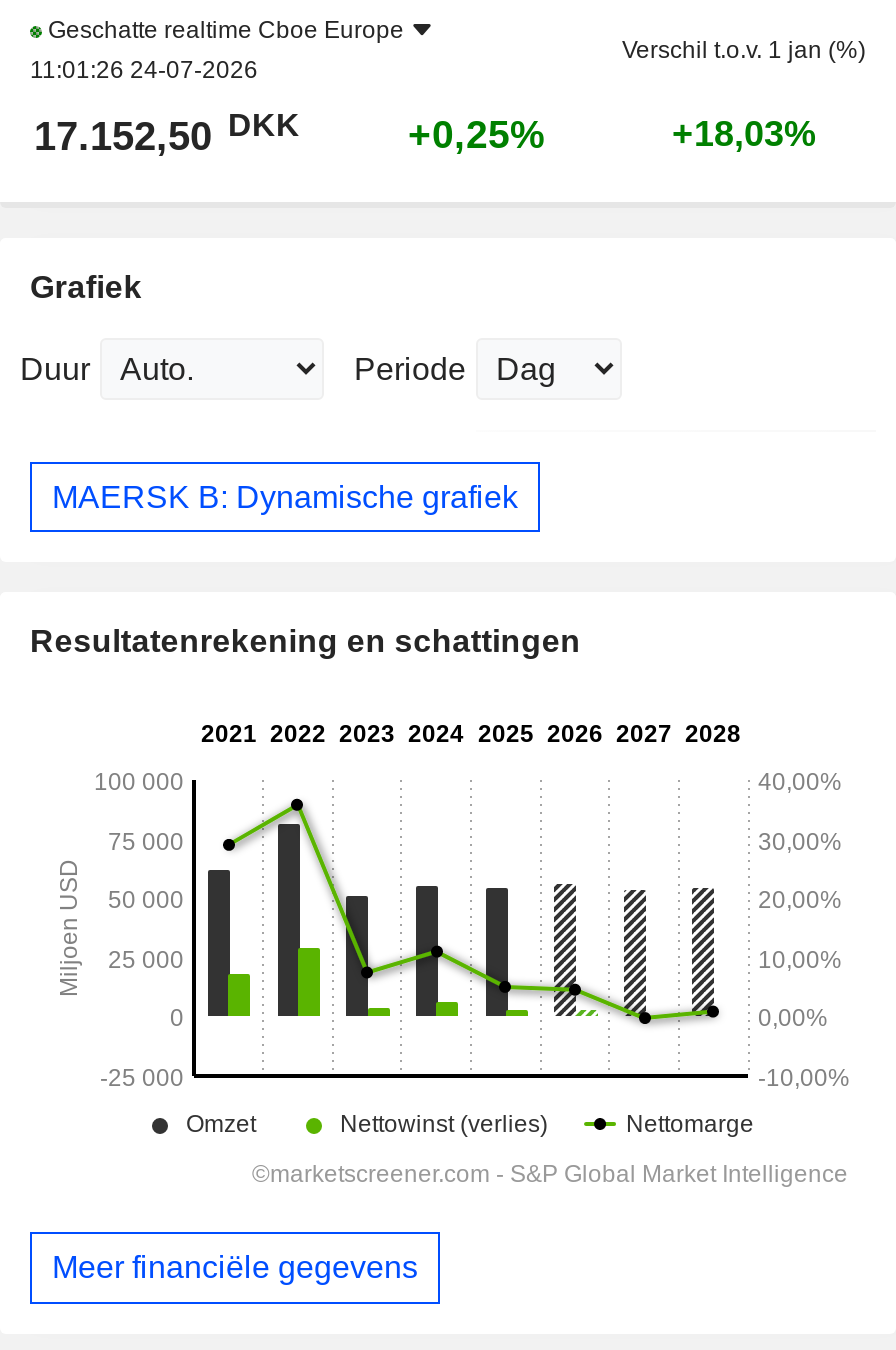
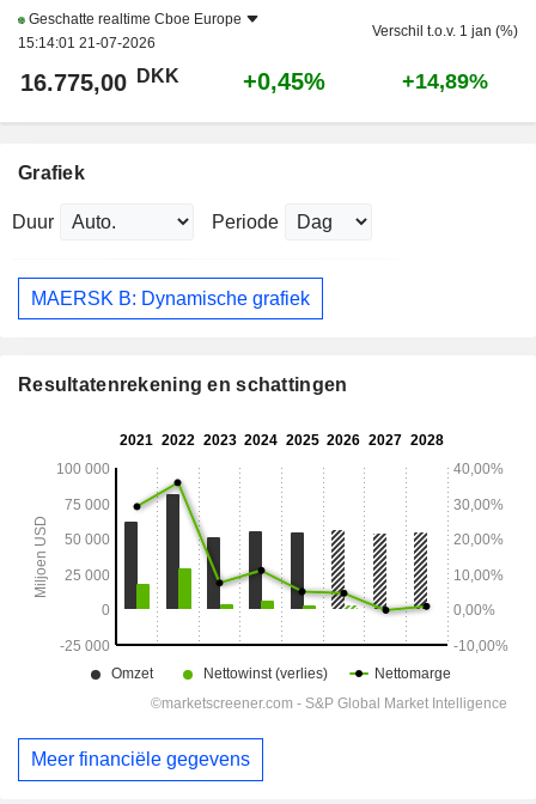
[30,56,258,84] 11:01:26 24-07-2026 -> [18,35,156,52] 15:14:01 21-07-2026
[34,108,300,158] 17.152,50 DKK -> [20,66,179,96] 16.775,00 DKK
[408,112,546,156] +0,25% -> [243,68,325,95] +0,45%
[672,114,816,154] +18,03% -> [402,70,488,94] +14,89%

